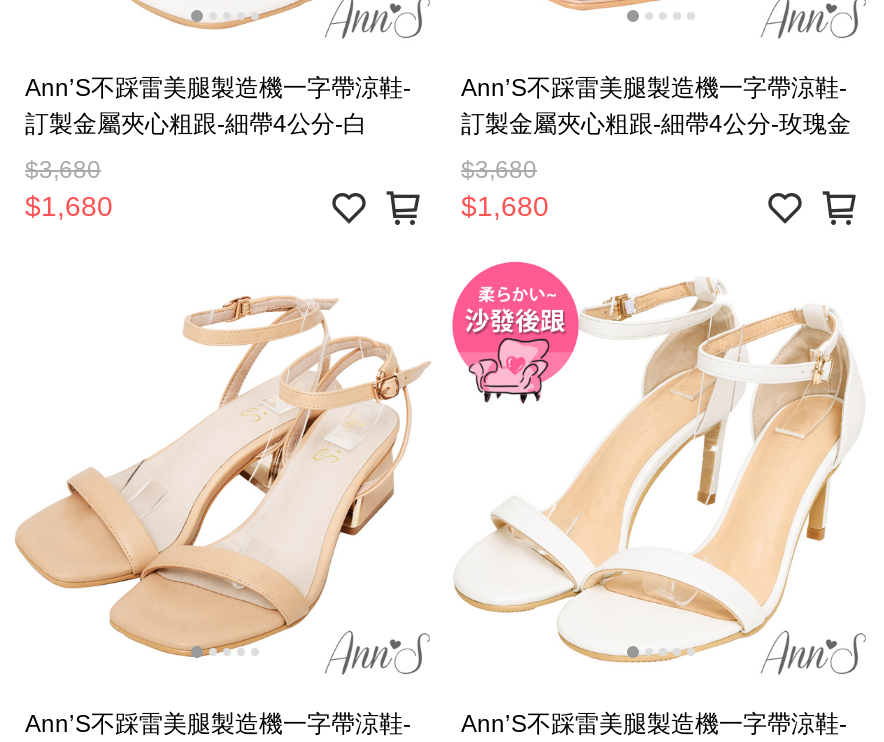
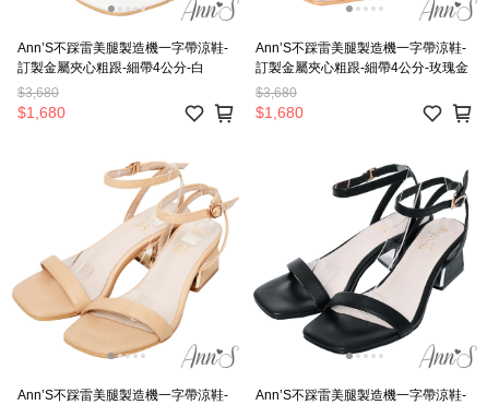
[449,260,865,664] [image] -> [251,143,470,361] [image]

